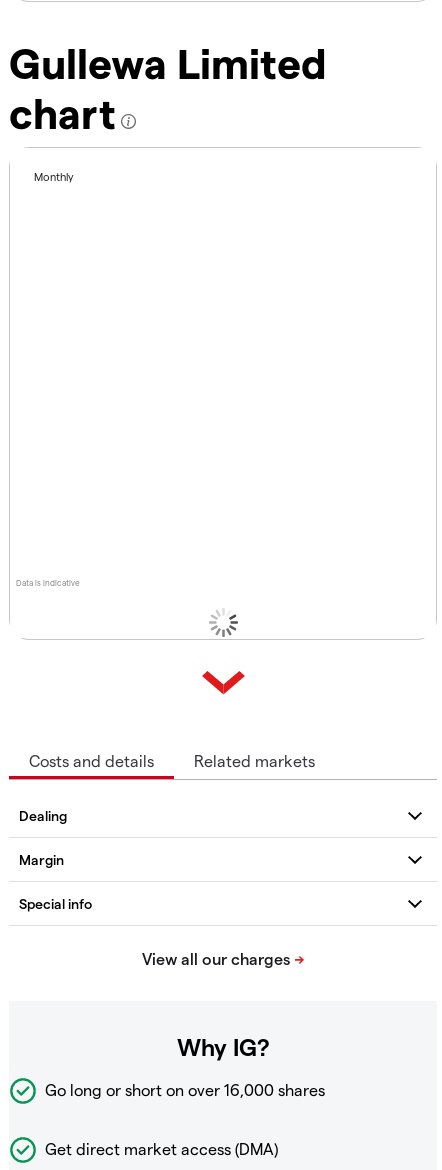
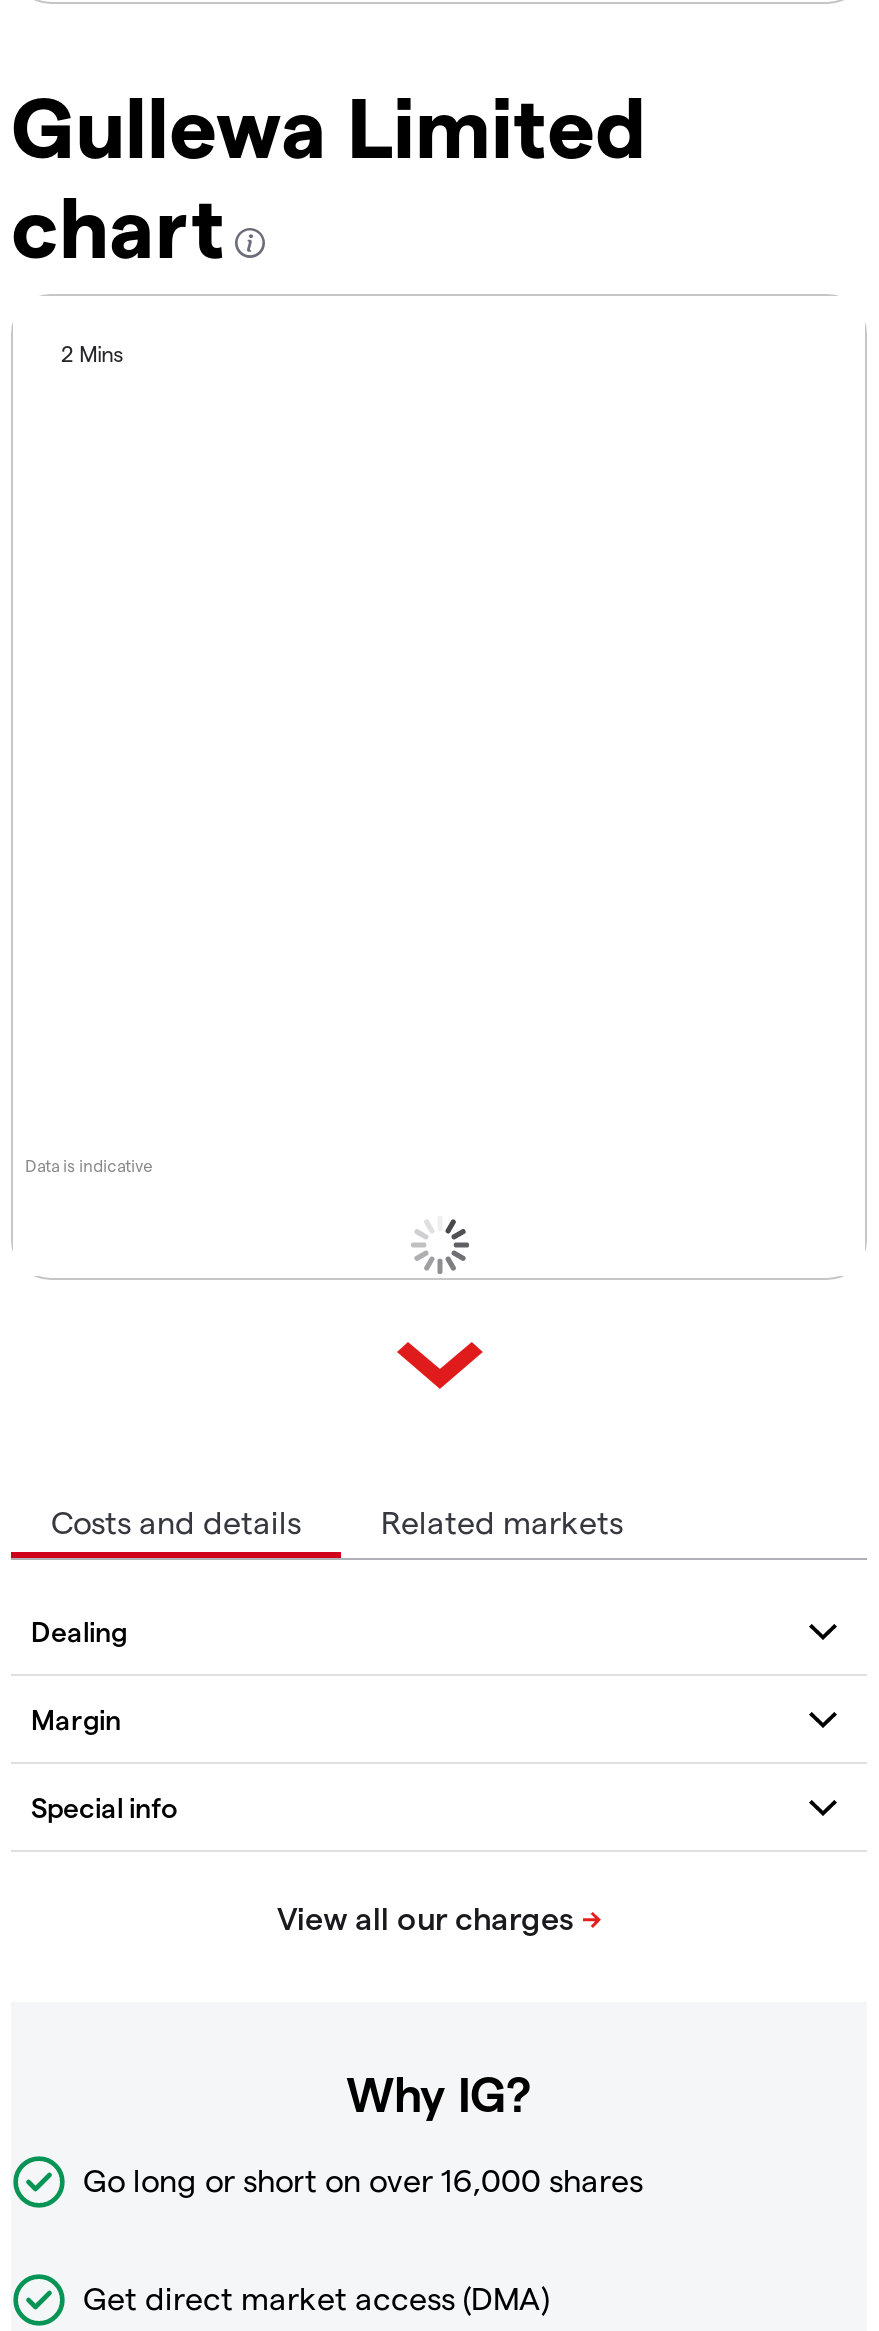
[34,170,74,183] Monthly -> [61,341,123,367] 2 Mins

